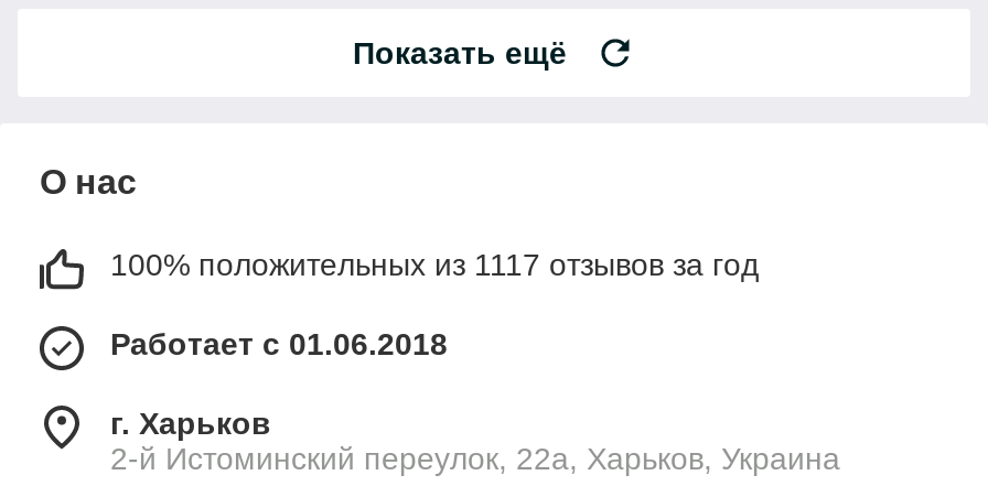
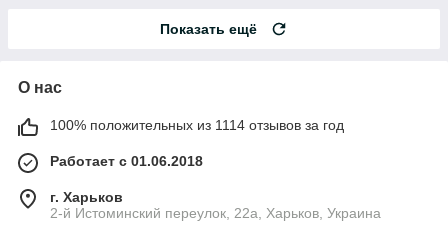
[110,246,759,282] 100% положительных из 1117 отзывов за год -> [50,117,344,133] 100% положительных из 1114 отзывов за год

